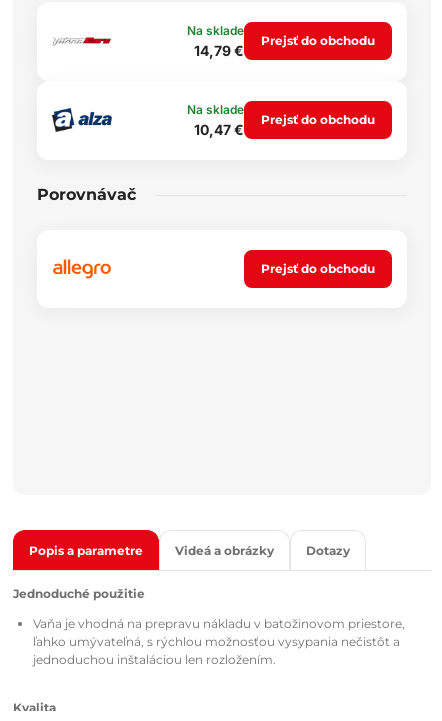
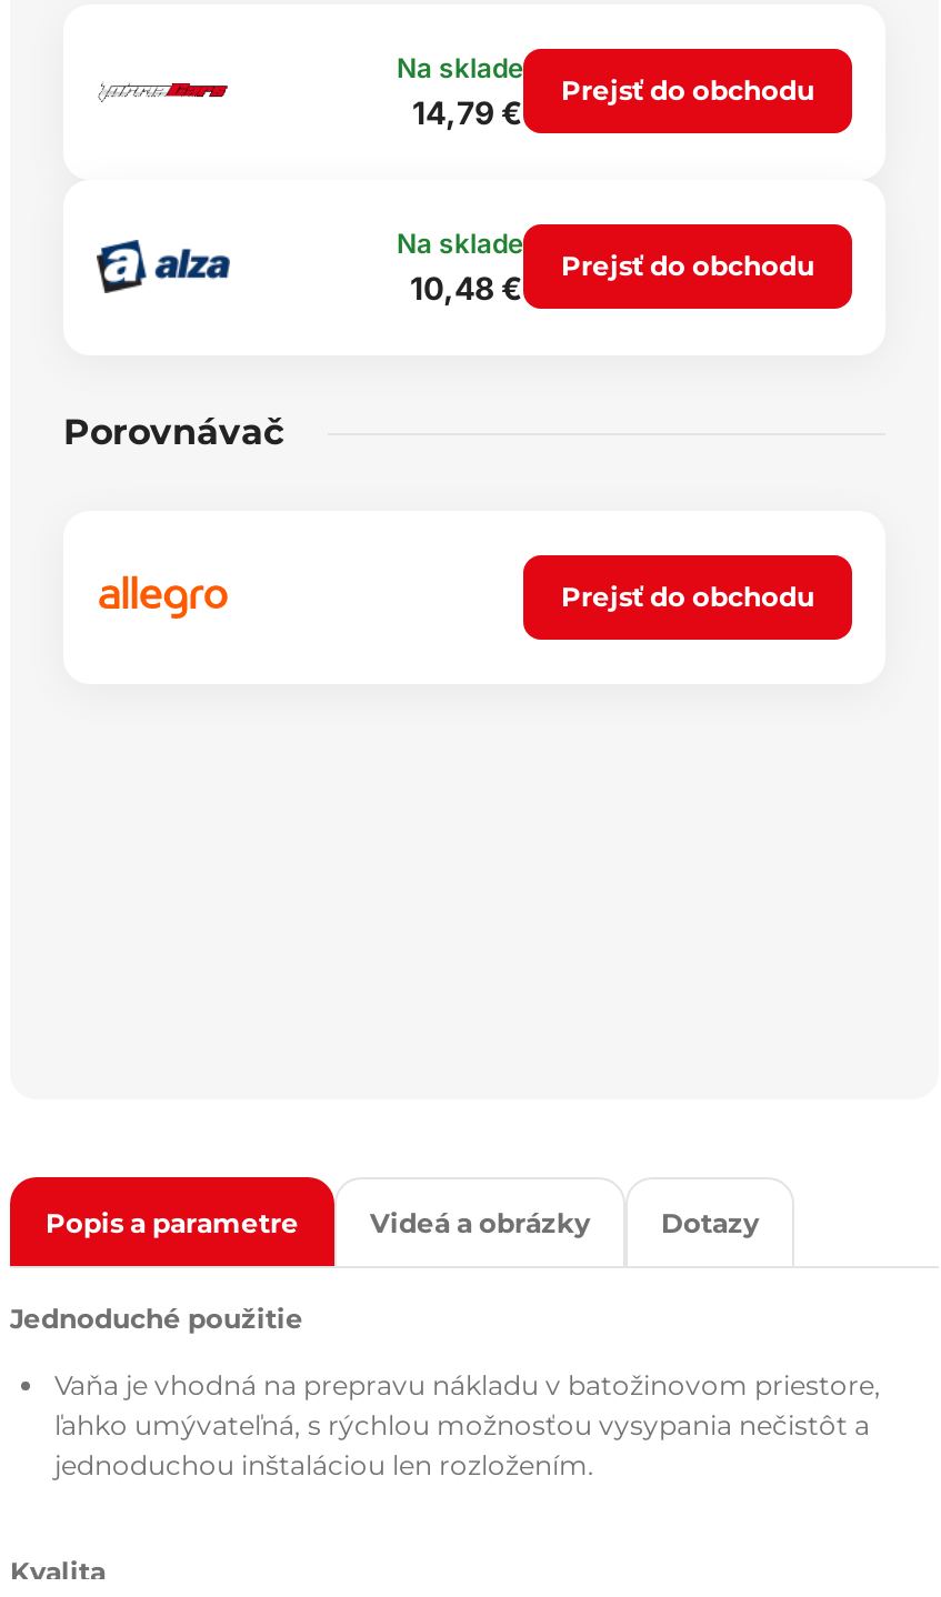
[194,121,244,138] 10,47 € -> [410,268,523,306] 10,48 €

